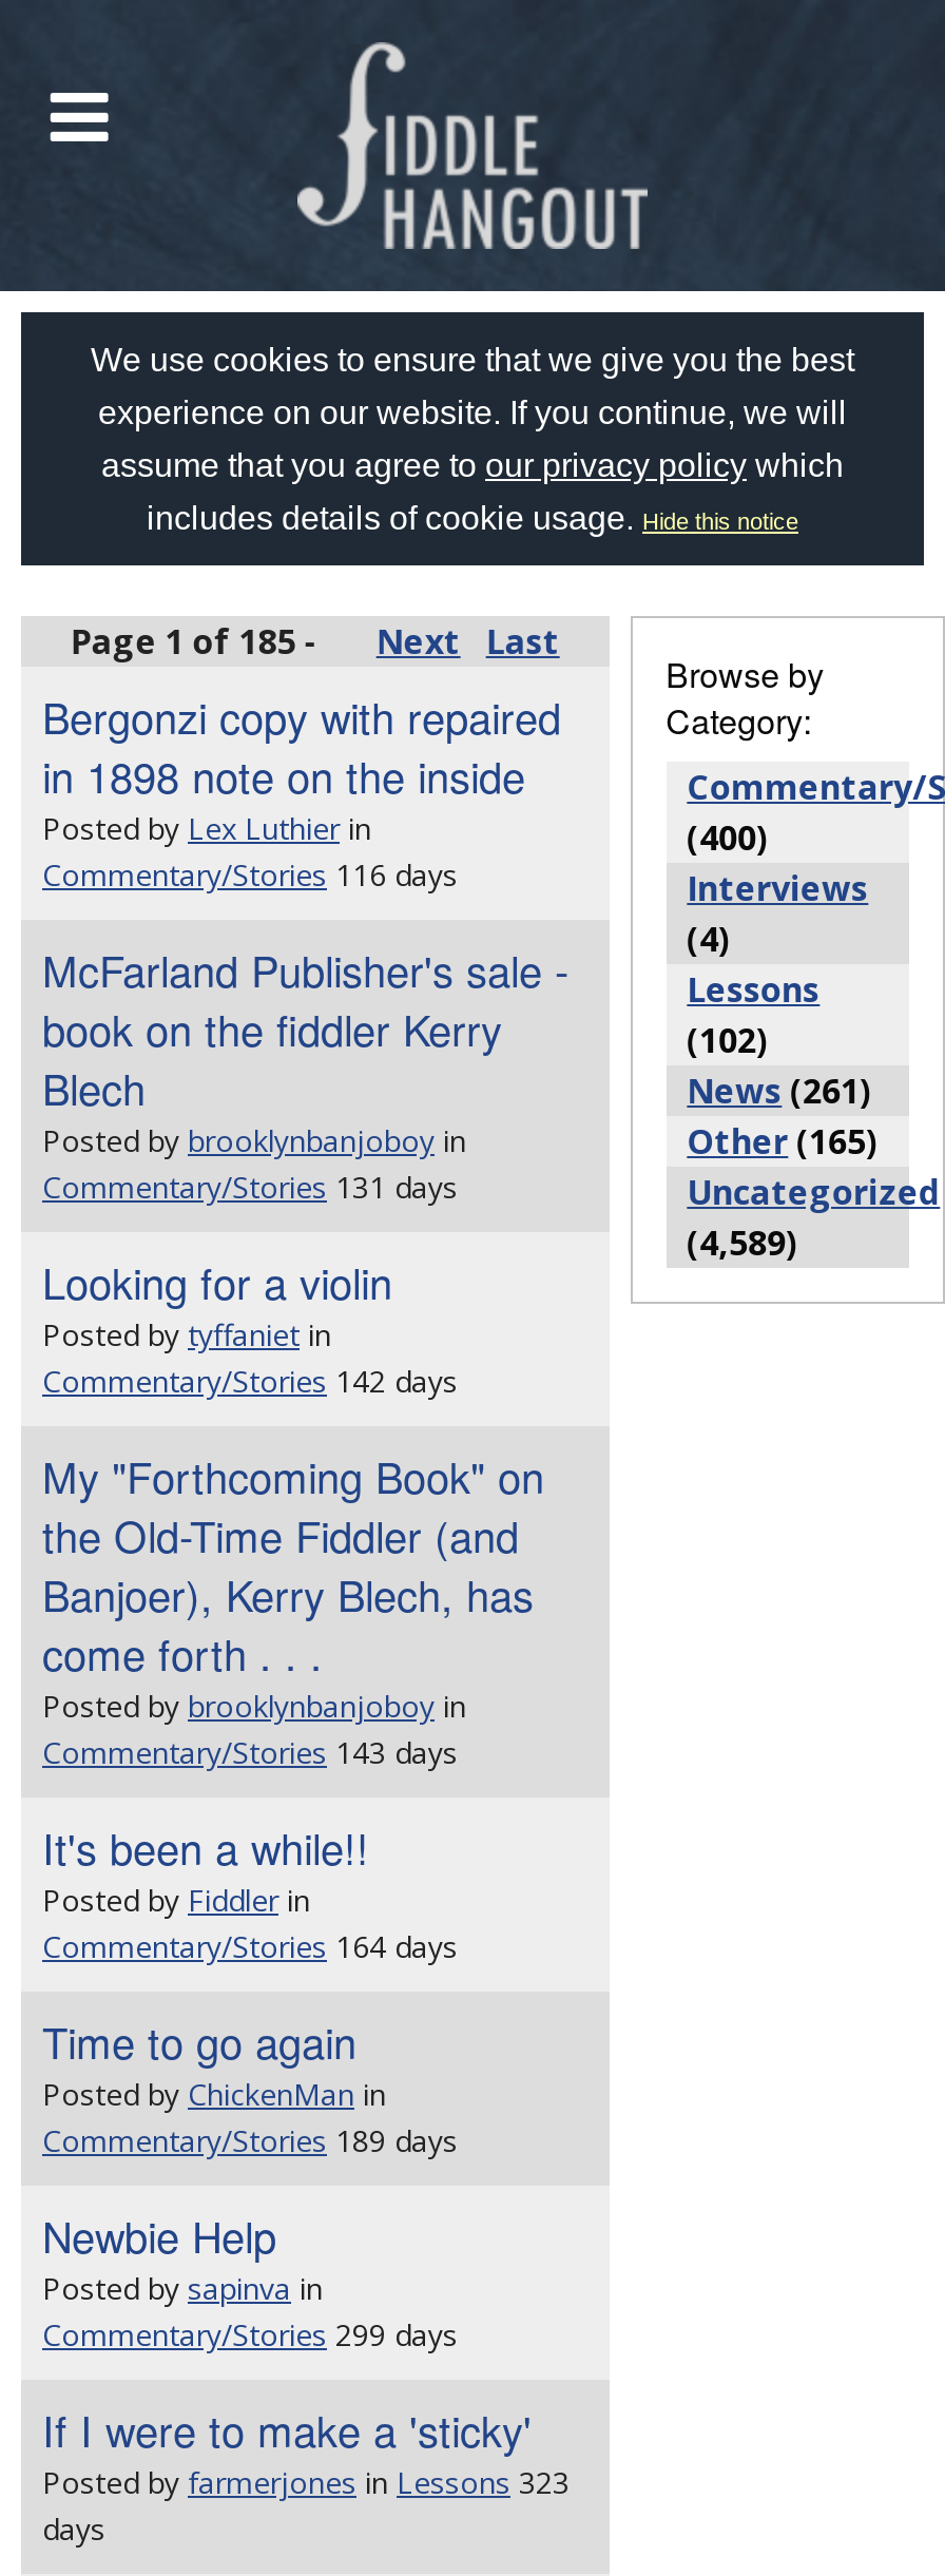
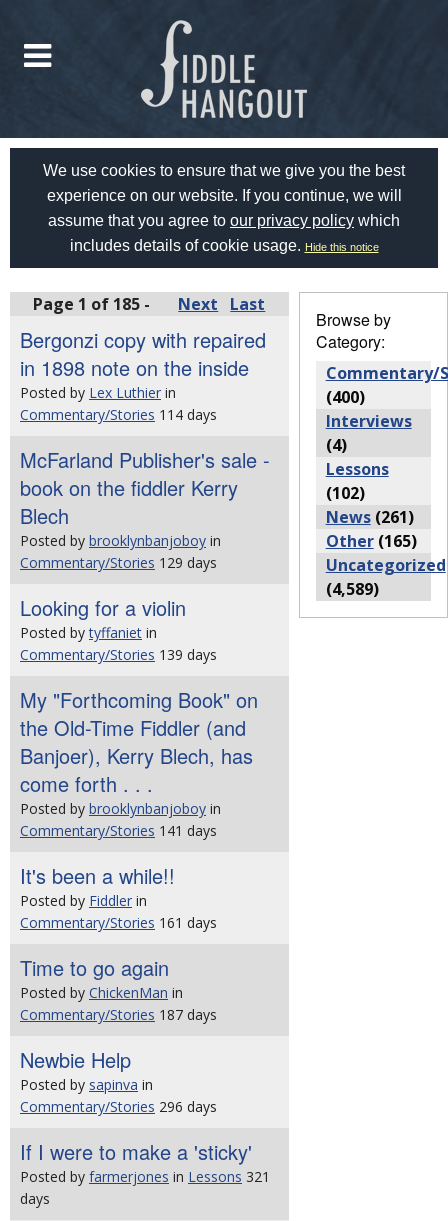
[42,854,458,895] Commentary/Stories 116 days -> [20,405,217,424] Commentary/Stories 114 days
[42,1167,458,1207] Commentary/Stories 131 days -> [20,553,217,572] Commentary/Stories 129 days
[42,1361,458,1401] Commentary/Stories 142 days -> [20,645,217,664] Commentary/Stories 139 days
[42,1732,458,1772] Commentary/Stories 143 days -> [20,821,217,840] Commentary/Stories 141 days
[42,1926,458,1966] Commentary/Stories 164 days -> [20,913,217,932] Commentary/Stories 161 days
[42,2120,458,2160] Commentary/Stories 189 days -> [20,1005,217,1024] Commentary/Stories 187 days
[42,2314,458,2354] Commentary/Stories 299 days -> [20,1097,217,1116] Commentary/Stories 296 days
[42,2462,570,2502] Posted by farmerjones in Lessons 323 -> [20,1167,270,1186] Posted by farmerjones in Lessons 321

